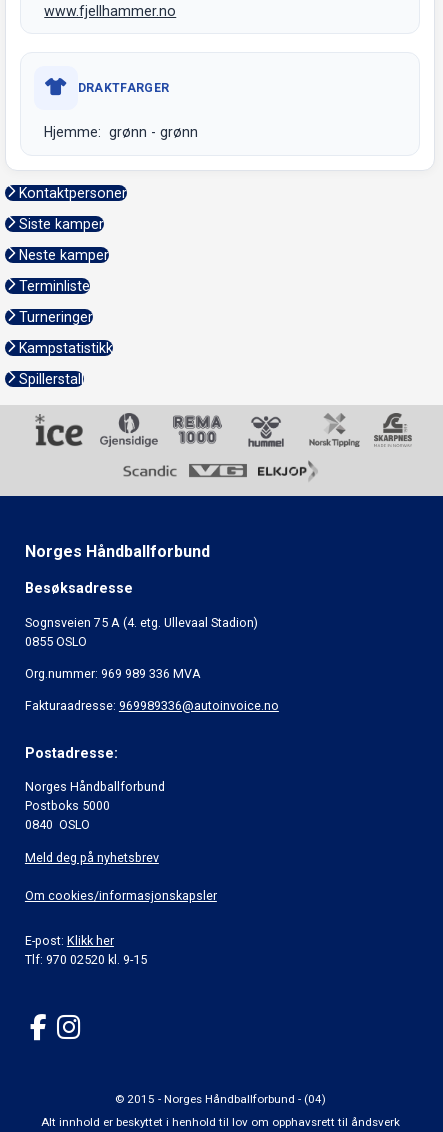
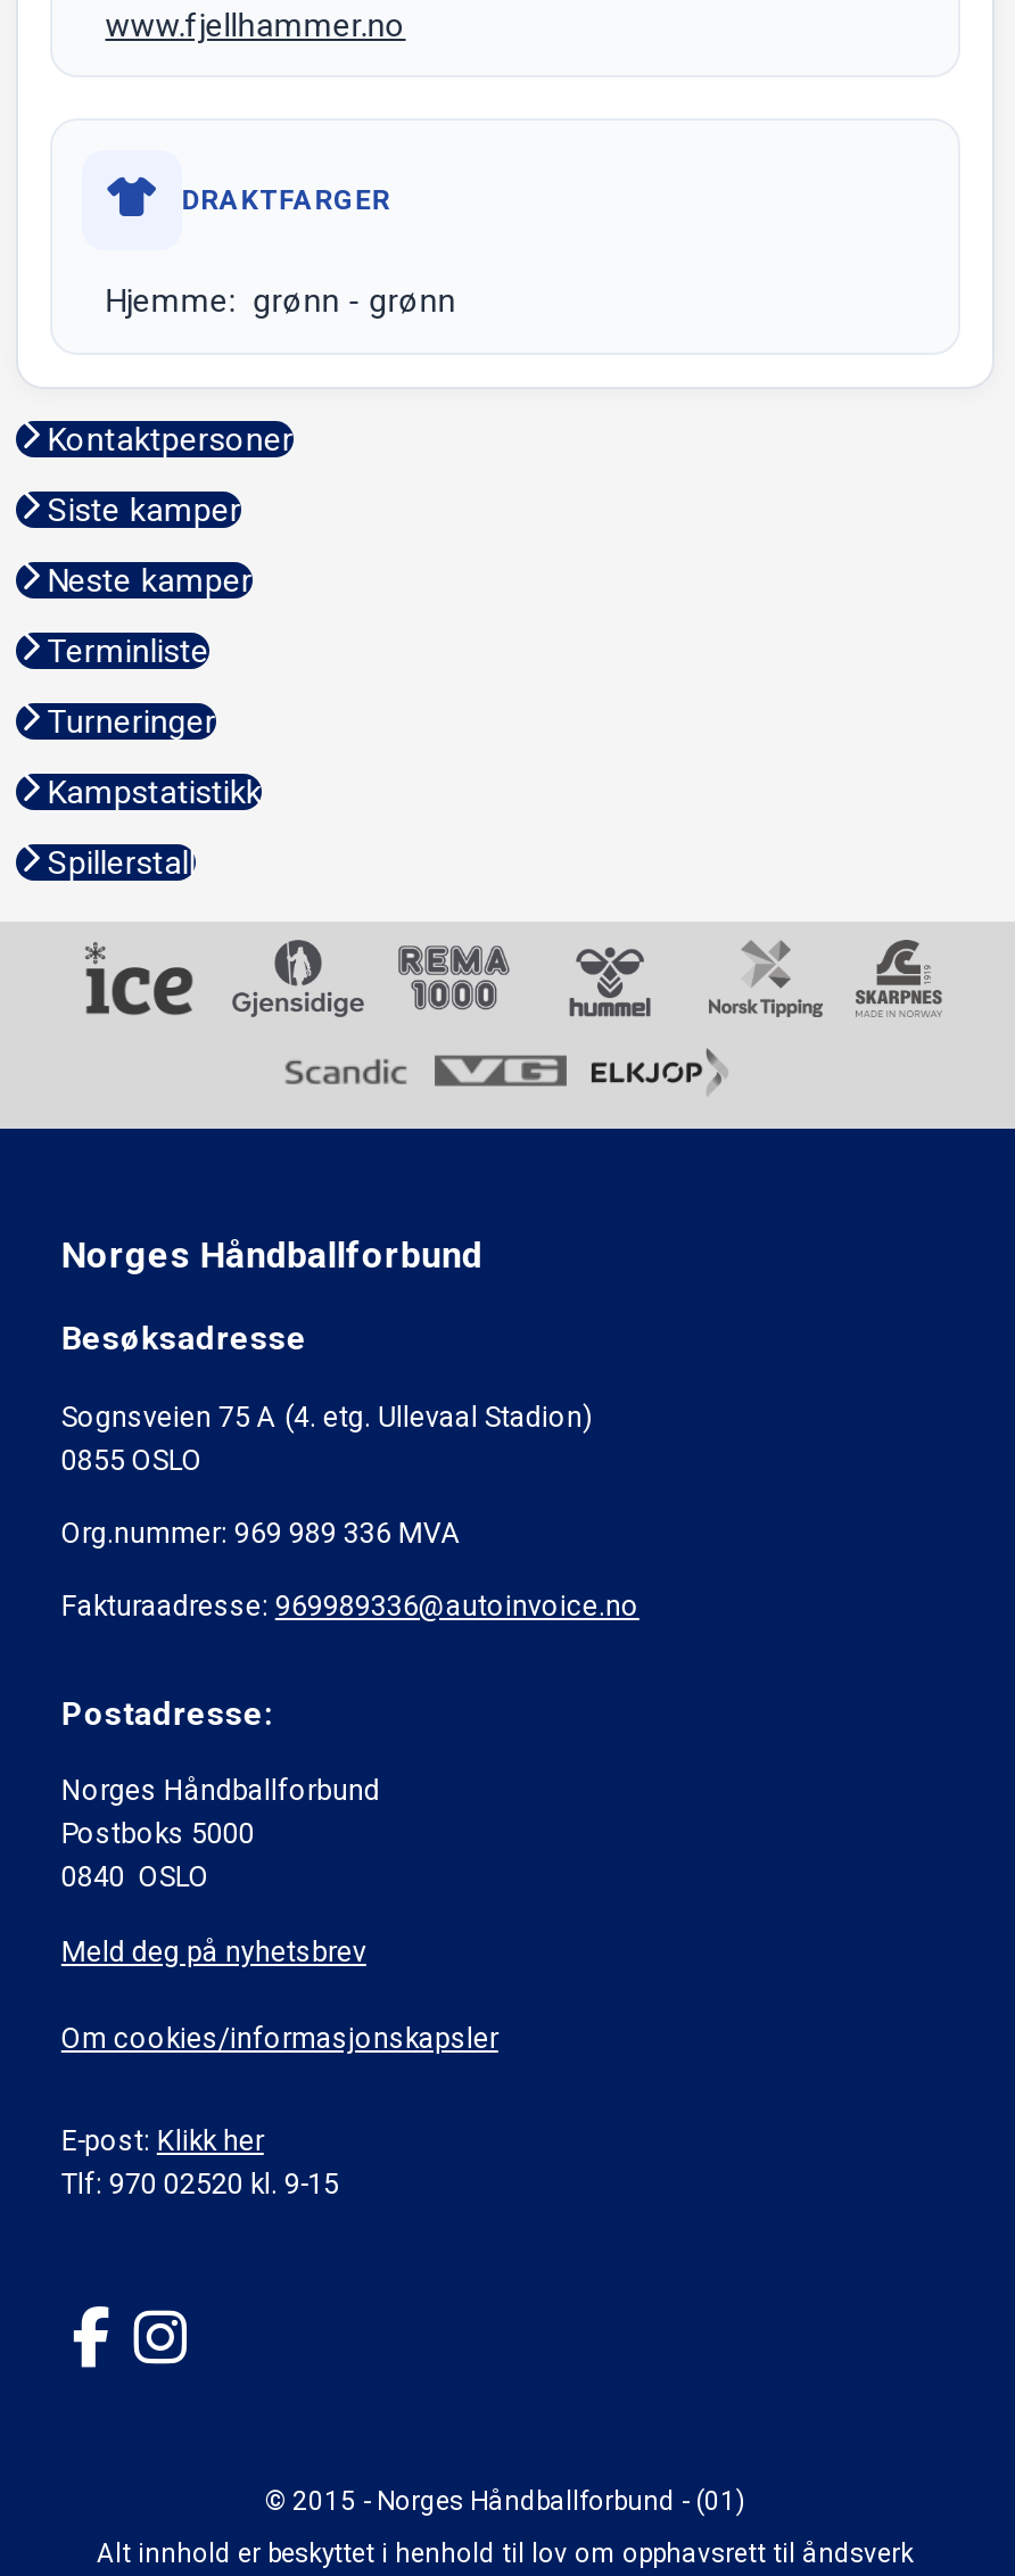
[114,1092,325,1106] © 2015 - Norges Håndballforbund - (04) -> [265,2485,745,2517] © 2015 - Norges Håndballforbund - (01)

